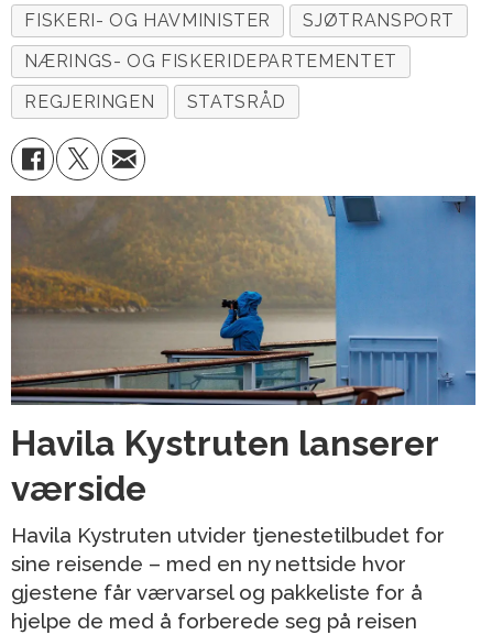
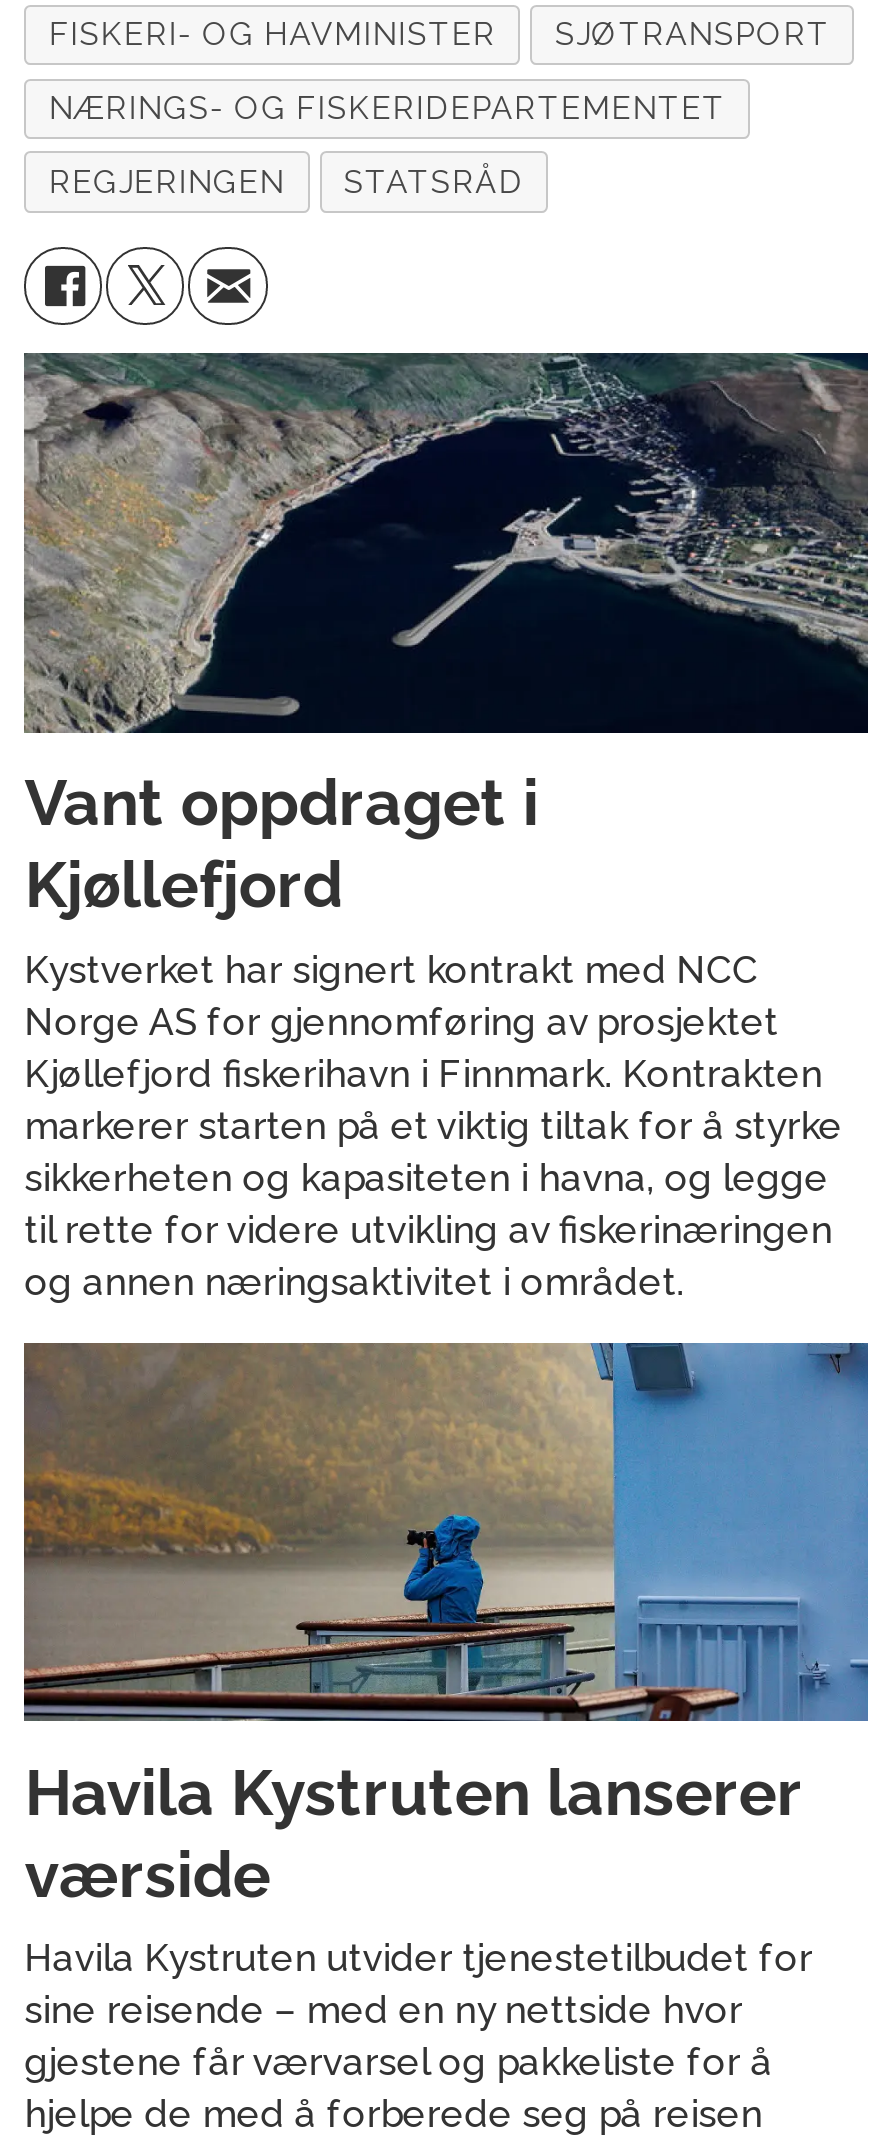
none -> [22,351,870,1303] [image] | Vant oppdraget i | Kjøllefjord | Kystverket har signert kontrakt med NCC | Norge AS for gjennomføring av prosjektet | Kjøllefjord fiskerihavn i Finnmark. Kontrakten | markerer starten på et viktig tiltak for å styrke | sikkerheten og kapasiteten i havna, og legge | til rette for videre utvikling av fiskerinæringen | og annen næringsaktivitet i området.

